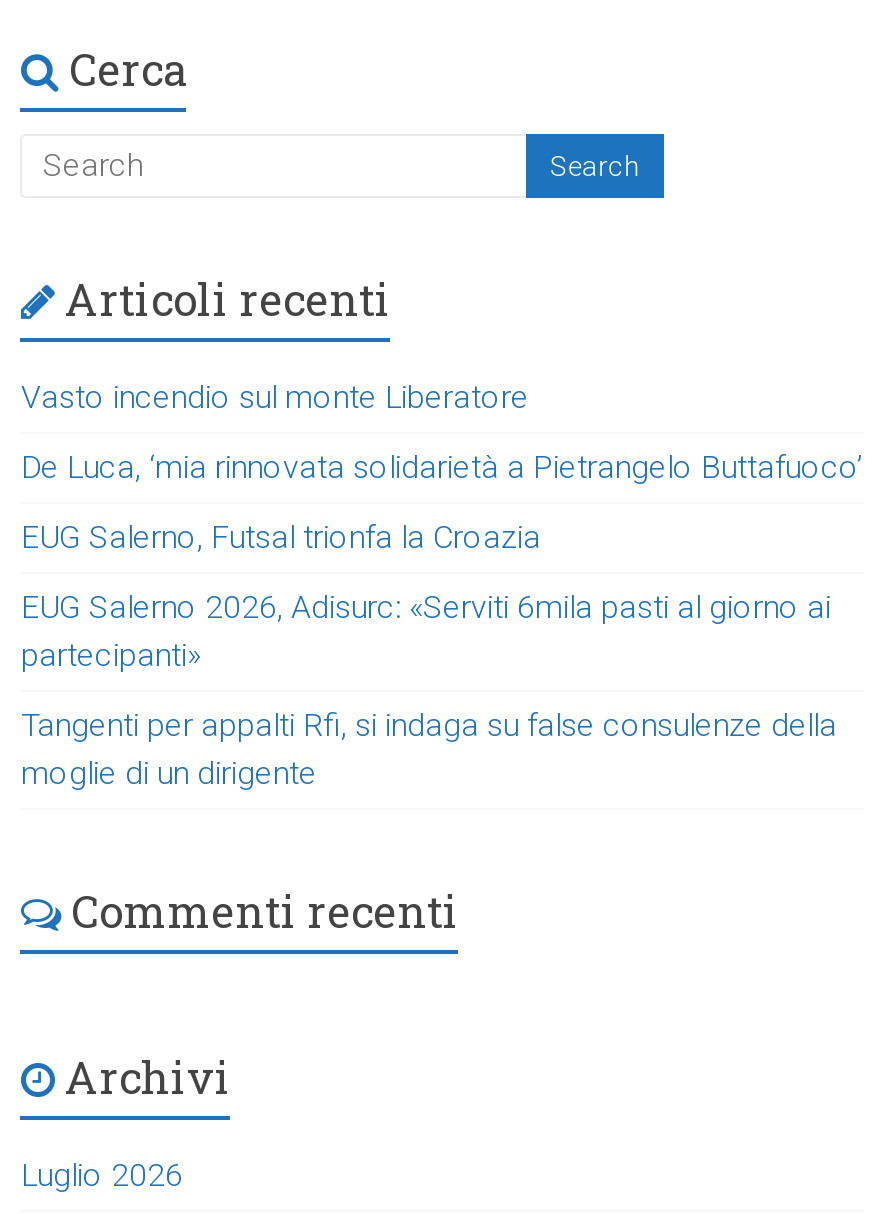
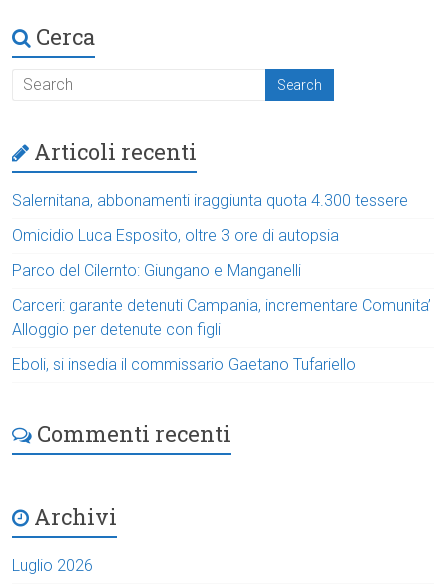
[21,377,529,415] Vasto incendio sul monte Liberatore -> [12,191,408,210] Salernitana, abbonamenti iraggiunta quota 4.300 tessere
[21,447,863,485] De Luca, ‘mia rinnovata solidarietà a Pietrangelo Buttafuoco’ -> [12,226,339,245] Omicidio Luca Esposito, oltre 3 ore di autopsia
[21,517,541,555] EUG Salerno, Futsal trionfa la Croazia -> [12,261,301,280] Parco del Cilernto: Giungano e Manganelli
[21,587,831,673] EUG Salerno 2026, Adisurc: «Serviti 6mila pasti al giorno ai | partecipanti» -> [12,296,431,339] Carceri: garante detenuti Campania, incrementare Comunita’ | Alloggio per detenute con figli
[21,705,837,791] Tangenti per appalti Rfi, si indaga su false consulenze della | moglie di un dirigente -> [12,355,356,374] Eboli, si insedia il commissario Gaetano Tufariello

